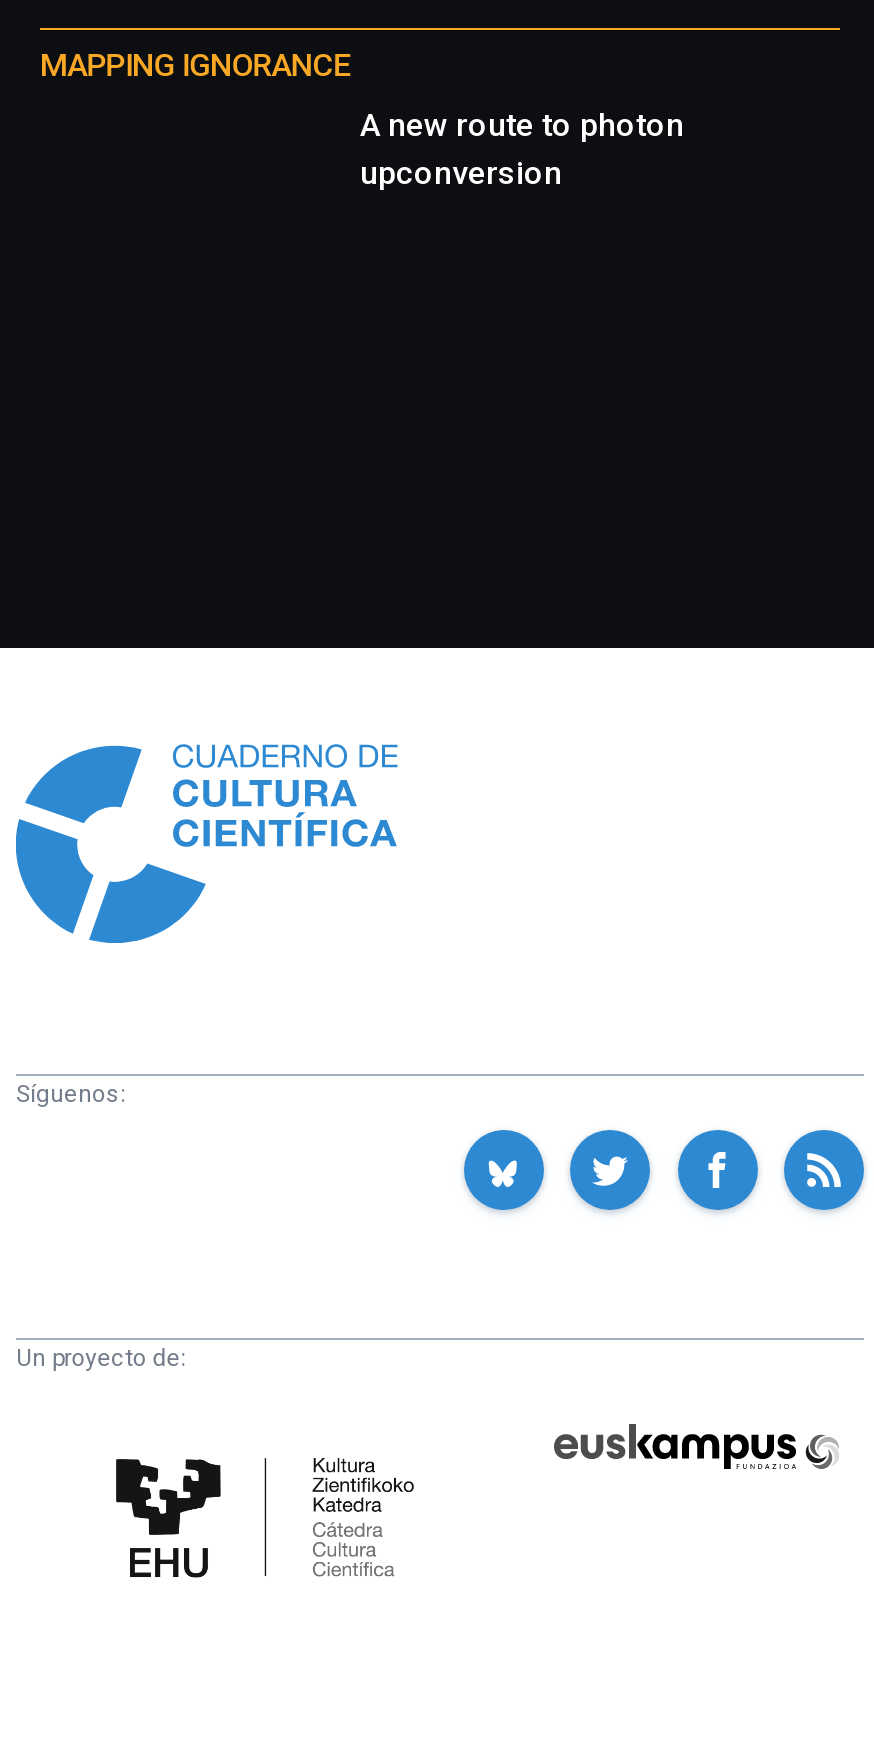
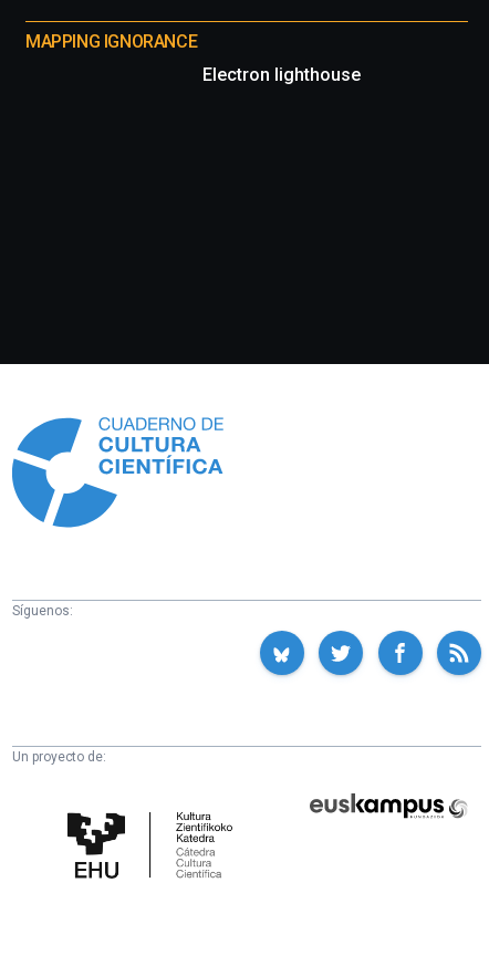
[360,105,684,191] A new route to photon | upconversion -> [202,64,361,85] Electron lighthouse

